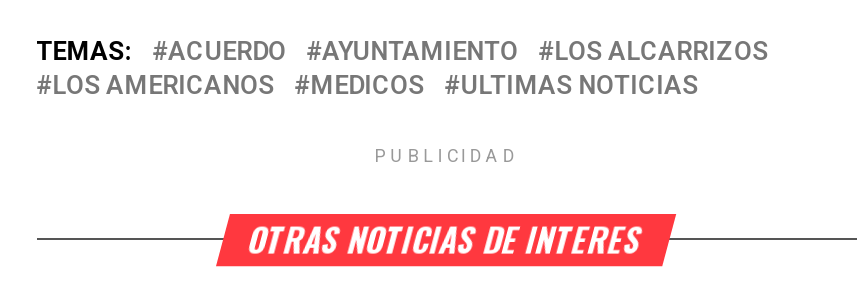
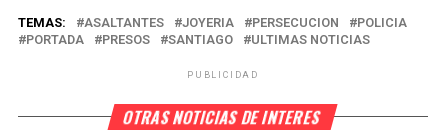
[52,36,768,100] ACUERDO | AYUNTAMIENTO | LOS ALCARRIZOS | LOS AMERICANOS | MEDICOS -> [26,15,407,47] ASALTANTES | JOYERIA | PERSECUCION | POLICIA | PORTADA | PRESOS | SANTIAGO

